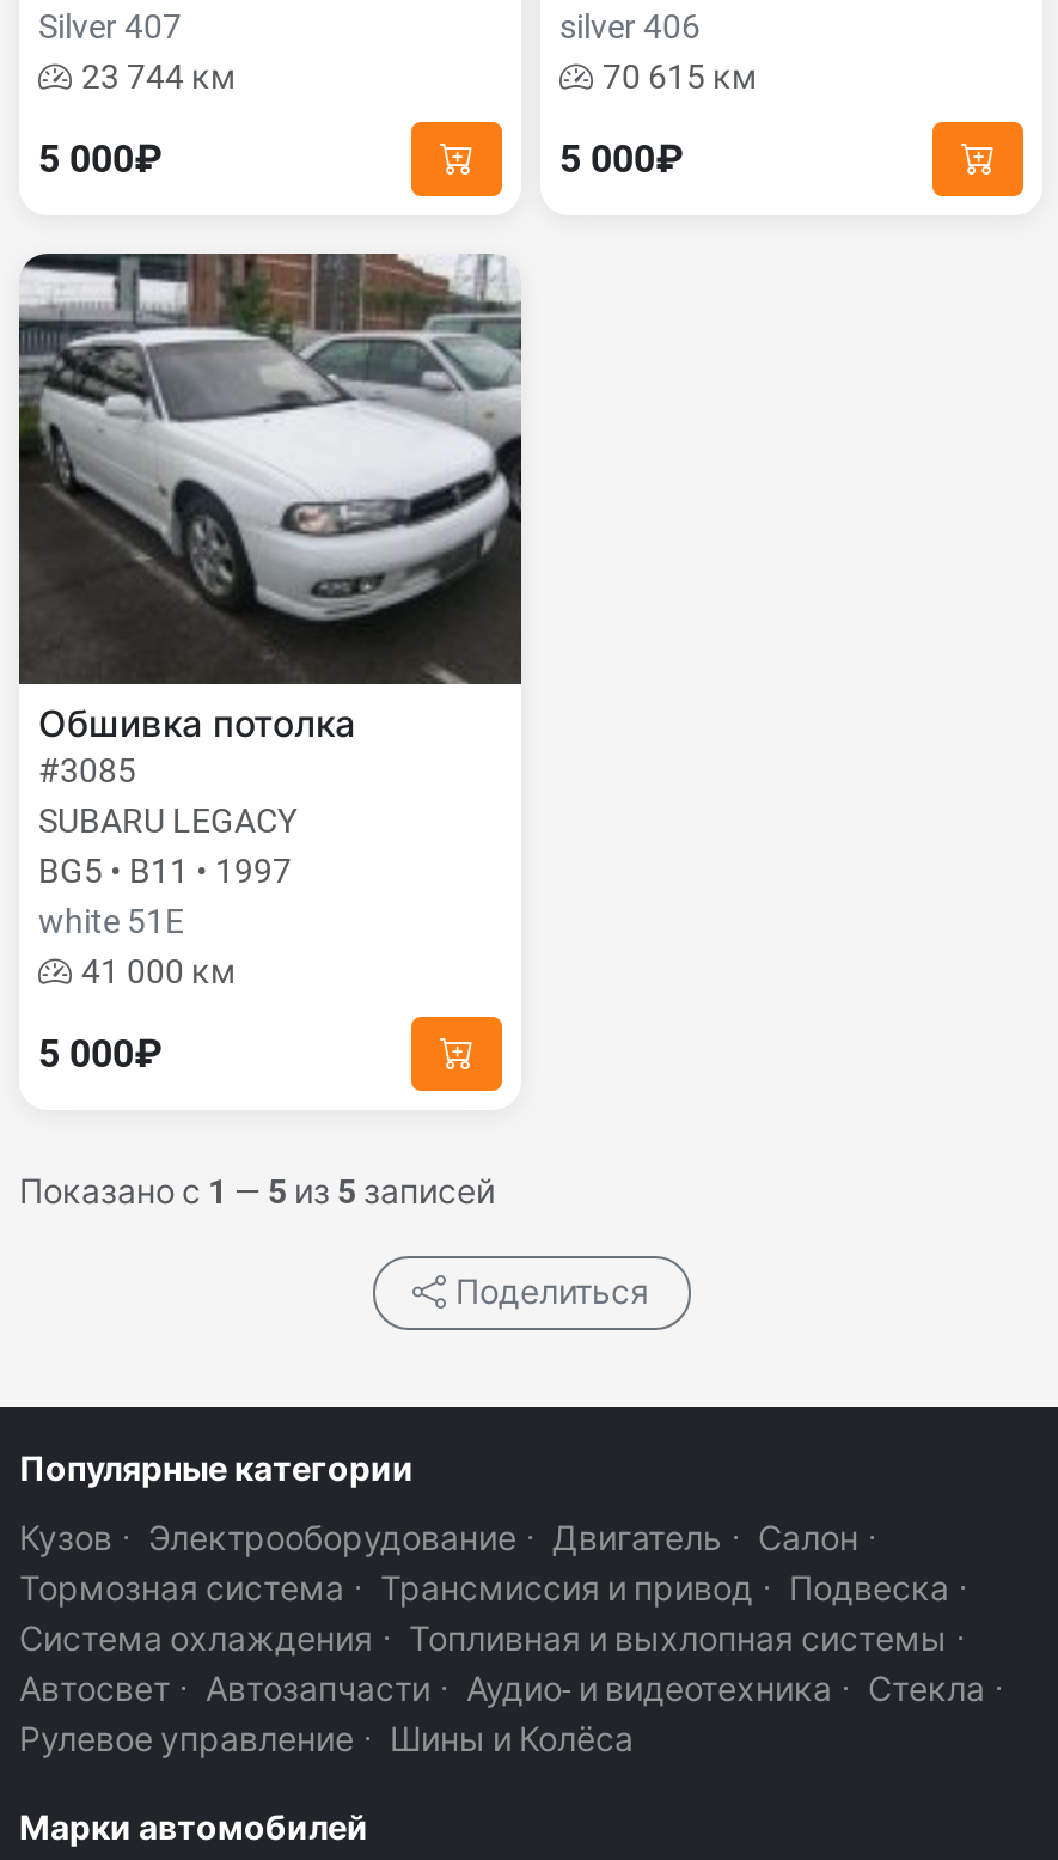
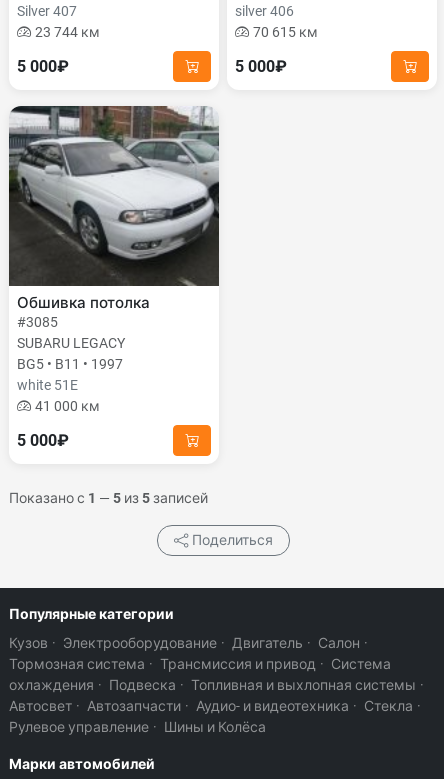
[19,1569,968,1658] Тормозная система · Трансмиссия и привод · Подвеска · | Система охлаждения · Топливная и выхлопная системы · -> [9,656,424,693] Тормозная система · Трансмиссия и привод · Система | охлаждения · Подвеска · Топливная и выхлопная системы ·

